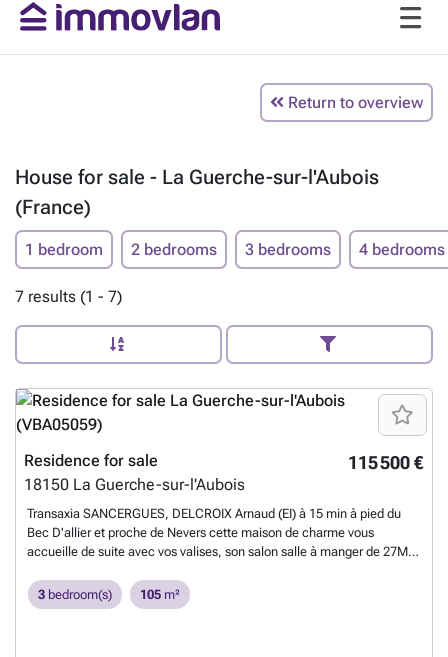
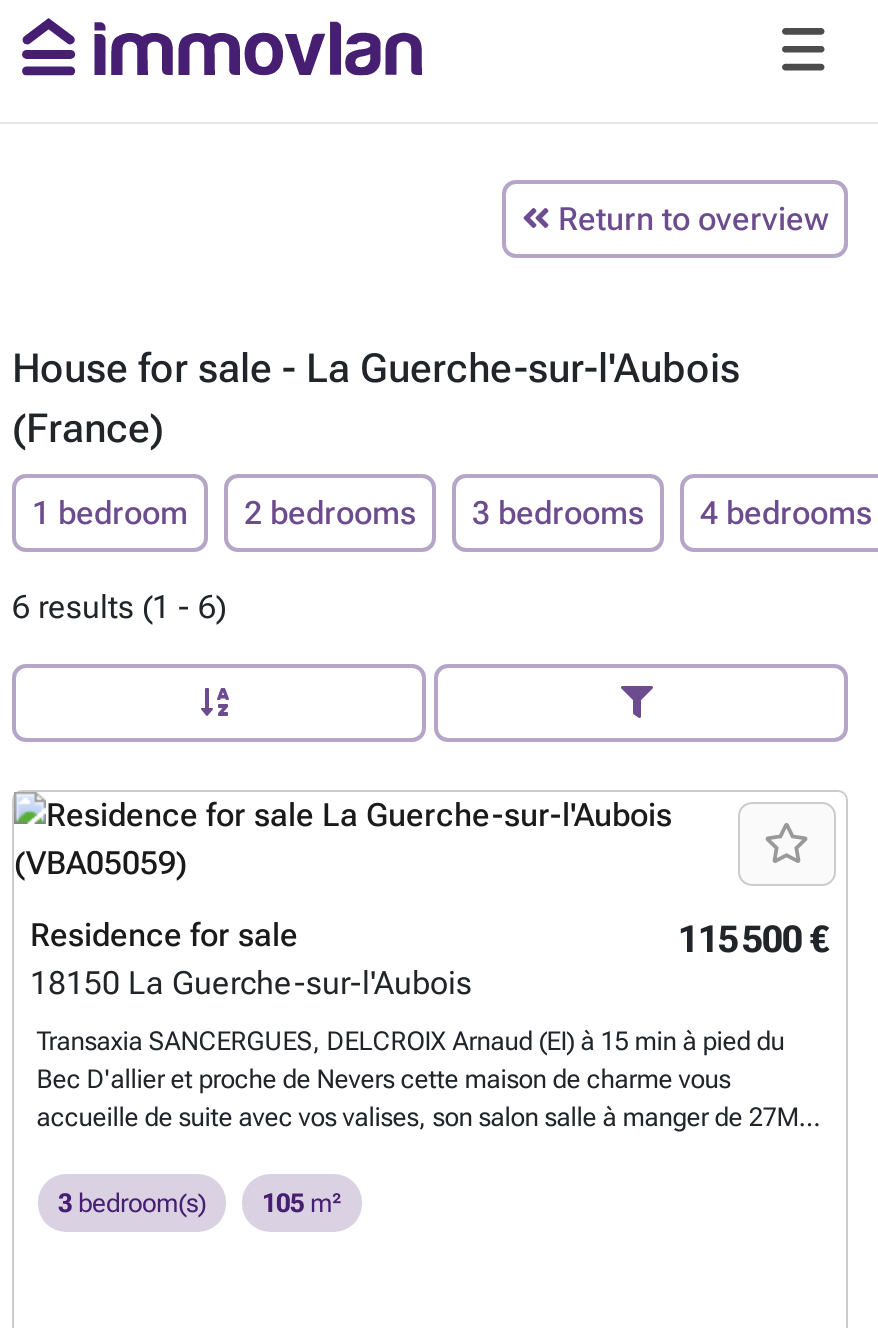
[15,287,122,306] 7 results (1 - 7) -> [12,588,226,626] 6 results (1 - 6)

